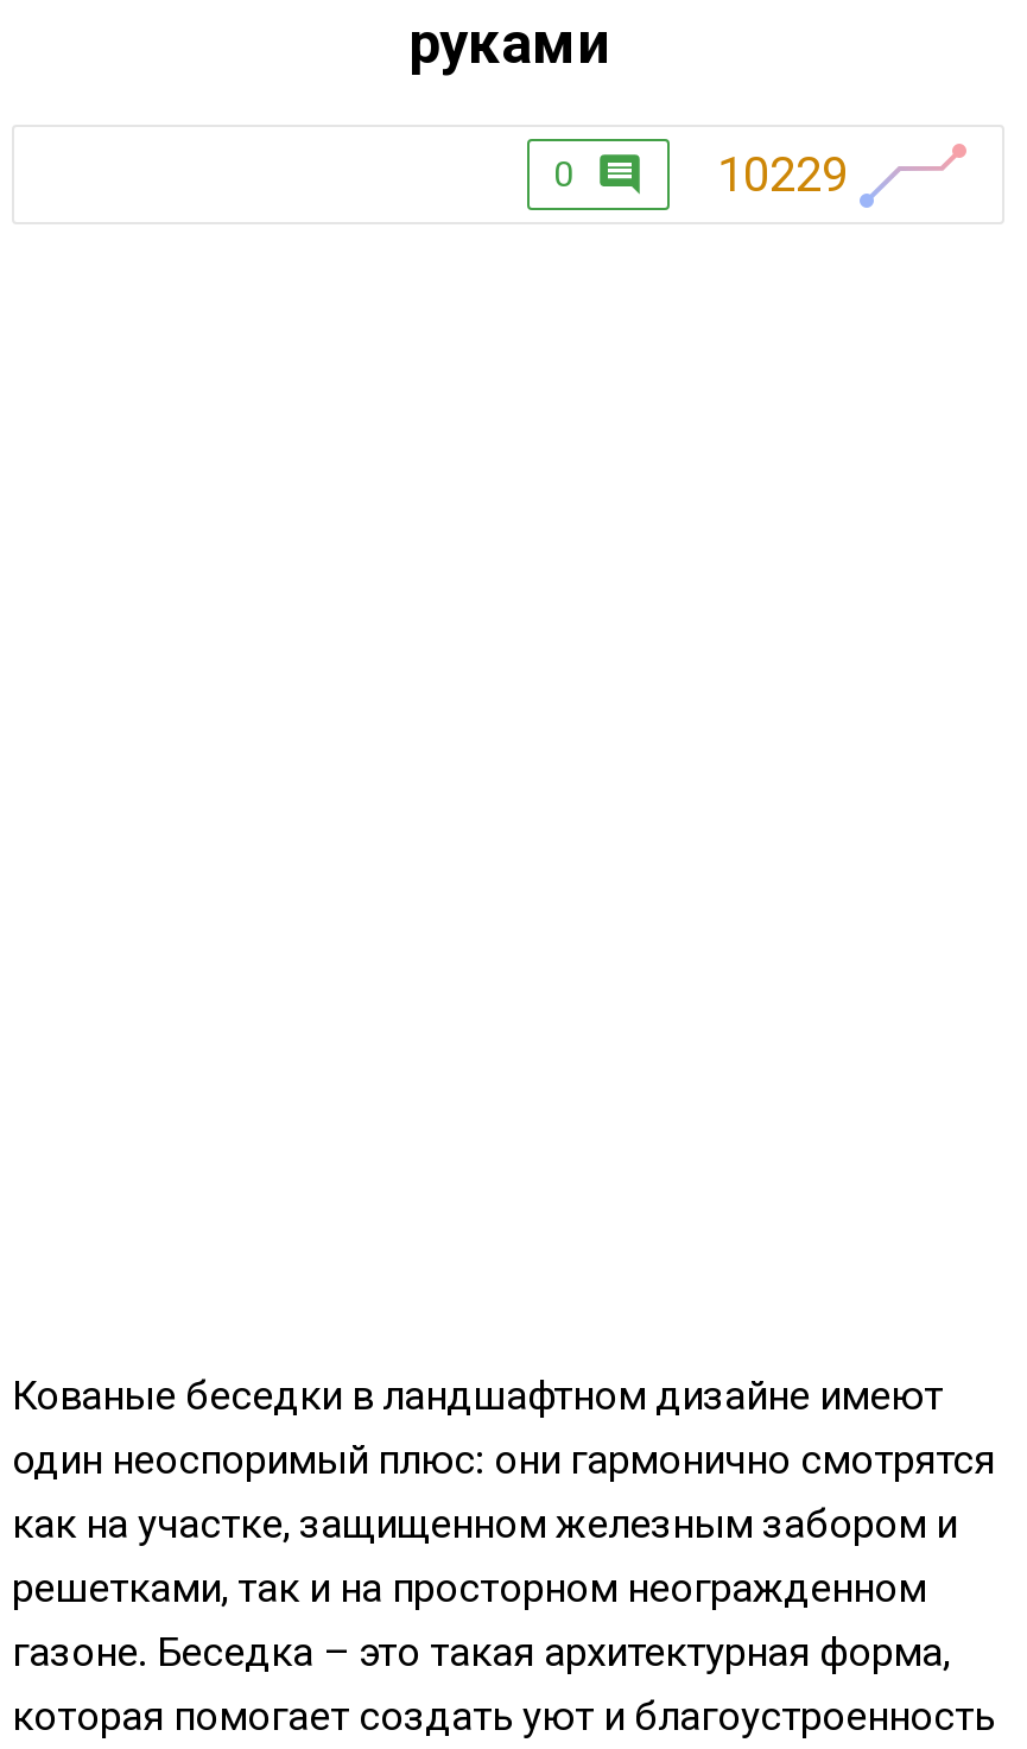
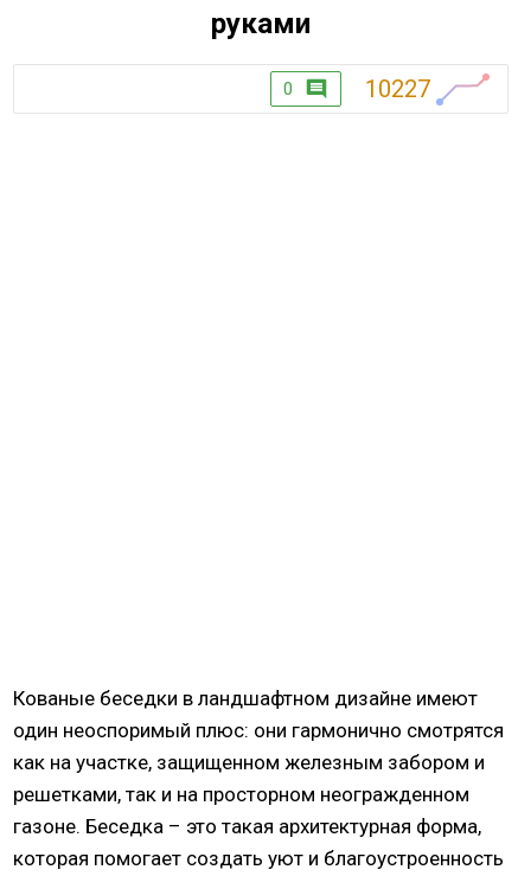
[717,146,848,203] 10229 -> [365,75,430,103] 10227

